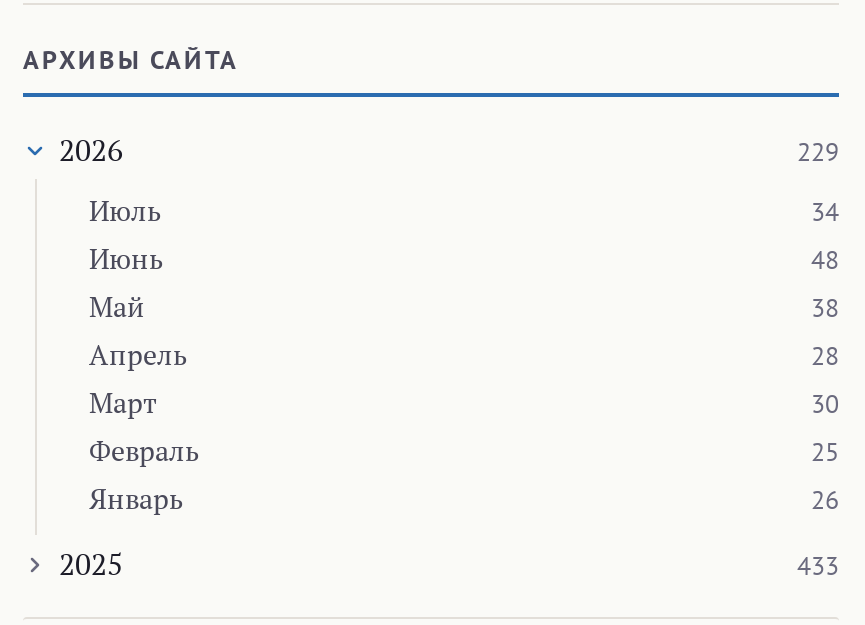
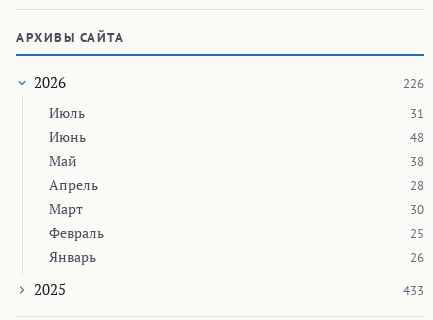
[797,136,839,170] 229 -> [403,75,424,92] 226
[811,196,839,230] 34 -> [410,105,424,122] 31

